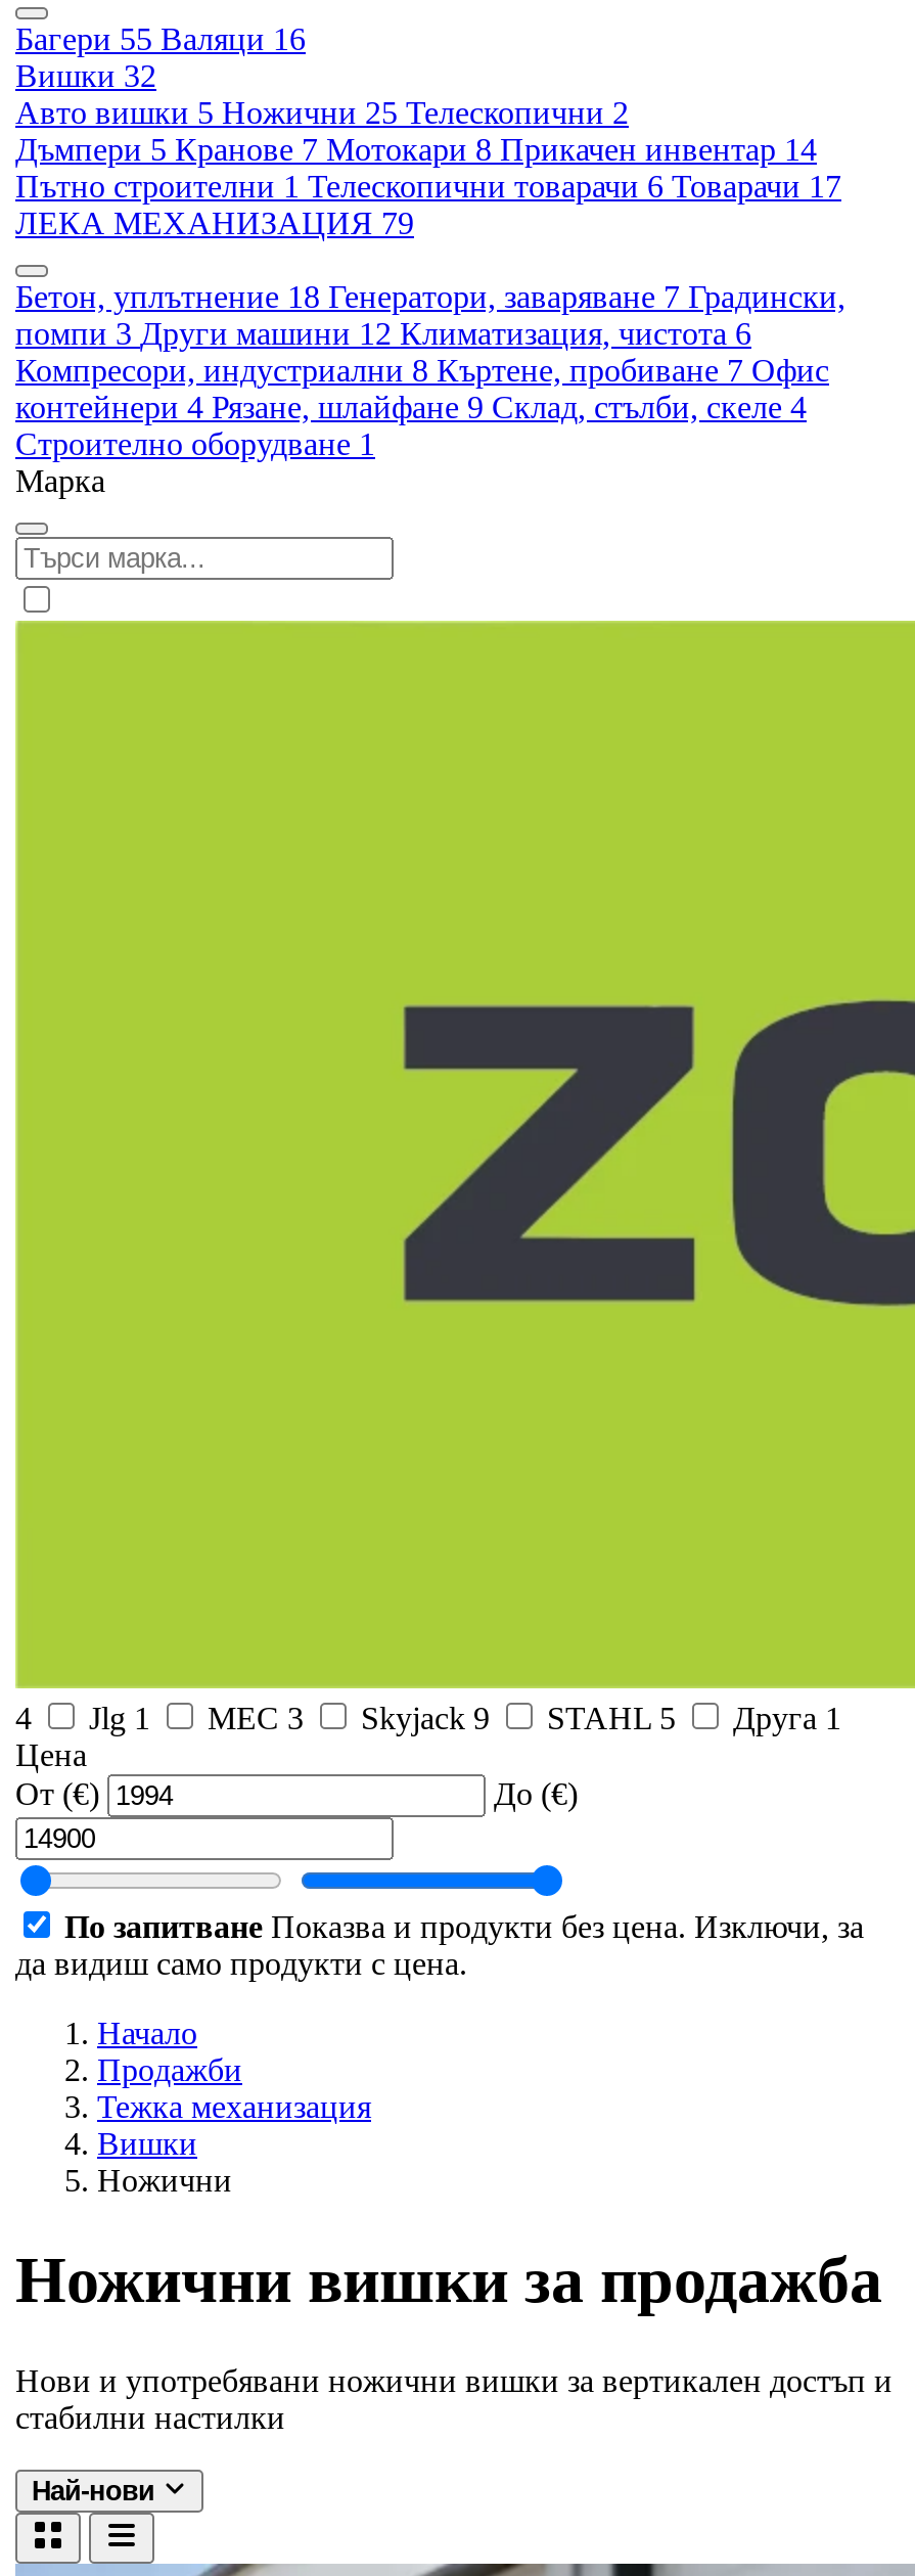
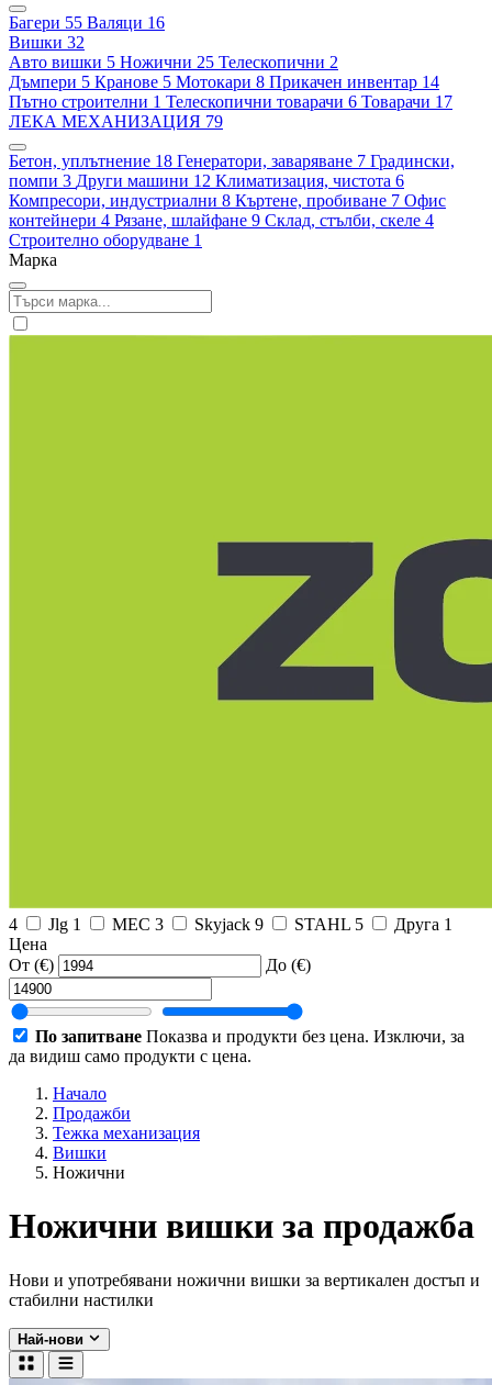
[15,132,817,167] Дъмпери 5 Кранове 7 Мотокари 8 Прикачен инвентар 14 -> [9,72,439,91] Дъмпери 5 Кранове 5 Мотокари 8 Прикачен инвентар 14

